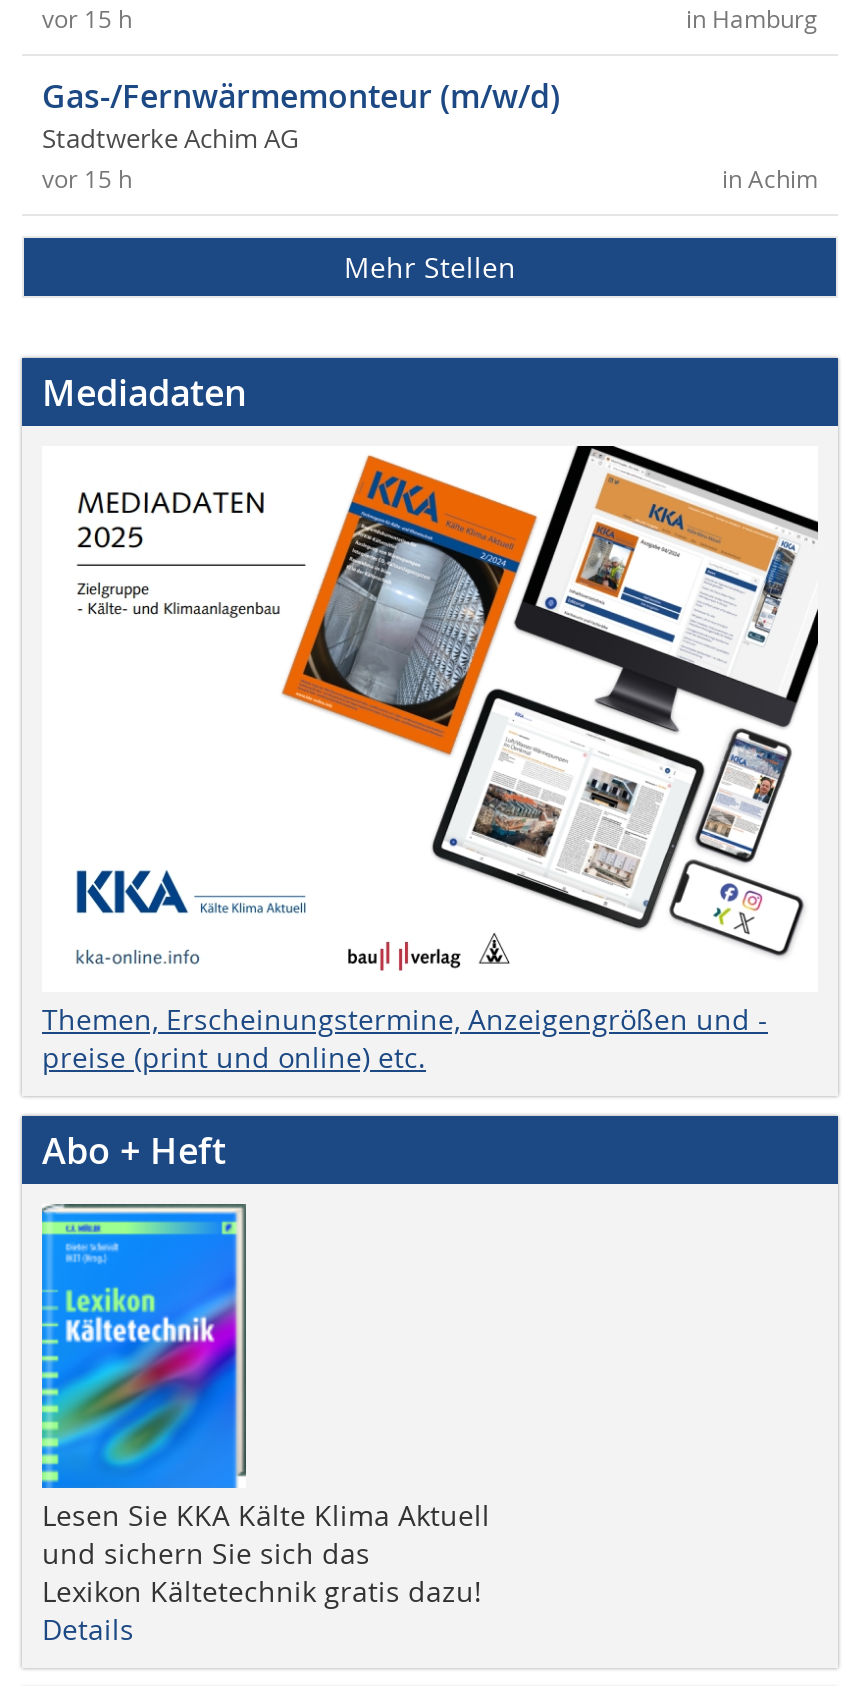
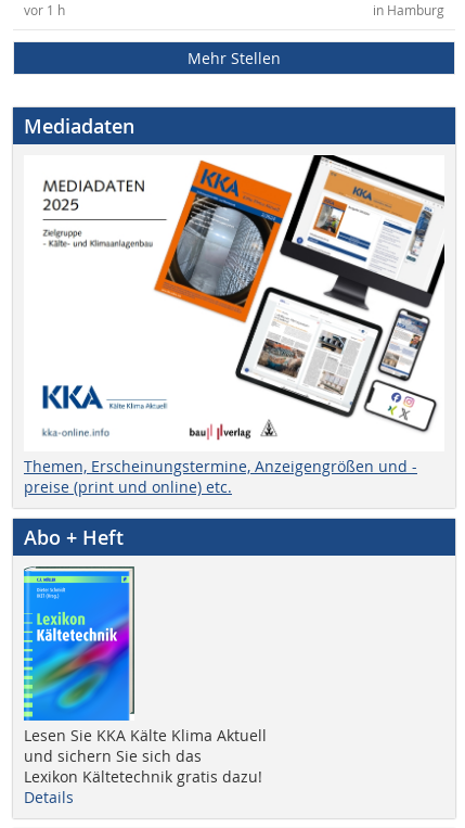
[42,5,818,195] vor 15 h | Gas-/Fernwärmemonteur (m/w/d) | Stadtwerke Achim AG | in Achim | vor 15 h -> [24,3,65,19] vor 1 h

